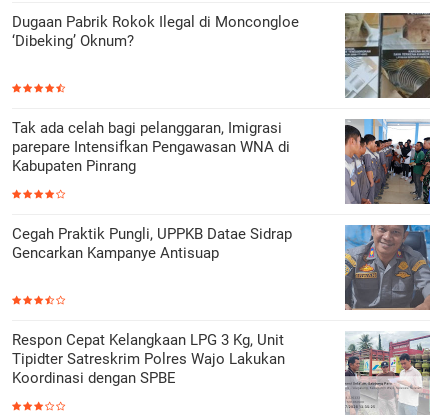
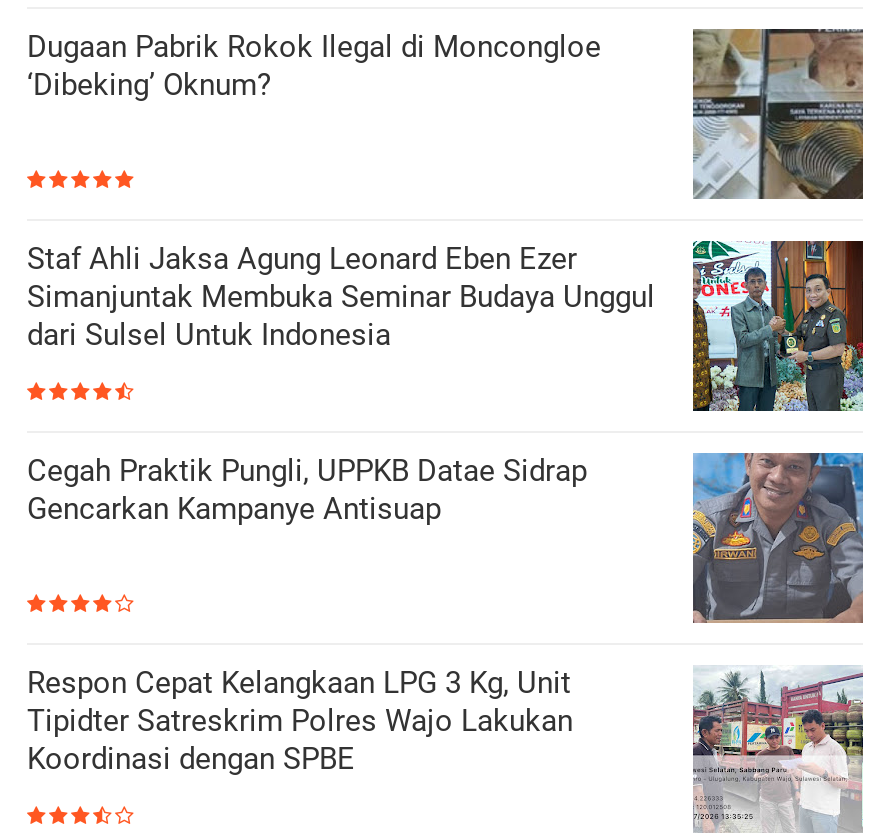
[12,119,290,175] Tak ada celah bagi pelanggaran, Imigrasi | parepare Intensifkan Pengawasan WNA di | Kabupaten Pinrang -> [27,241,655,353] Staf Ahli Jaksa Agung Leonard Eben Ezer | Simanjuntak Membuka Seminar Budaya Unggul | dari Sulsel Untuk Indonesia
[344,119,431,205] [image] -> [691,239,865,413] [image]

